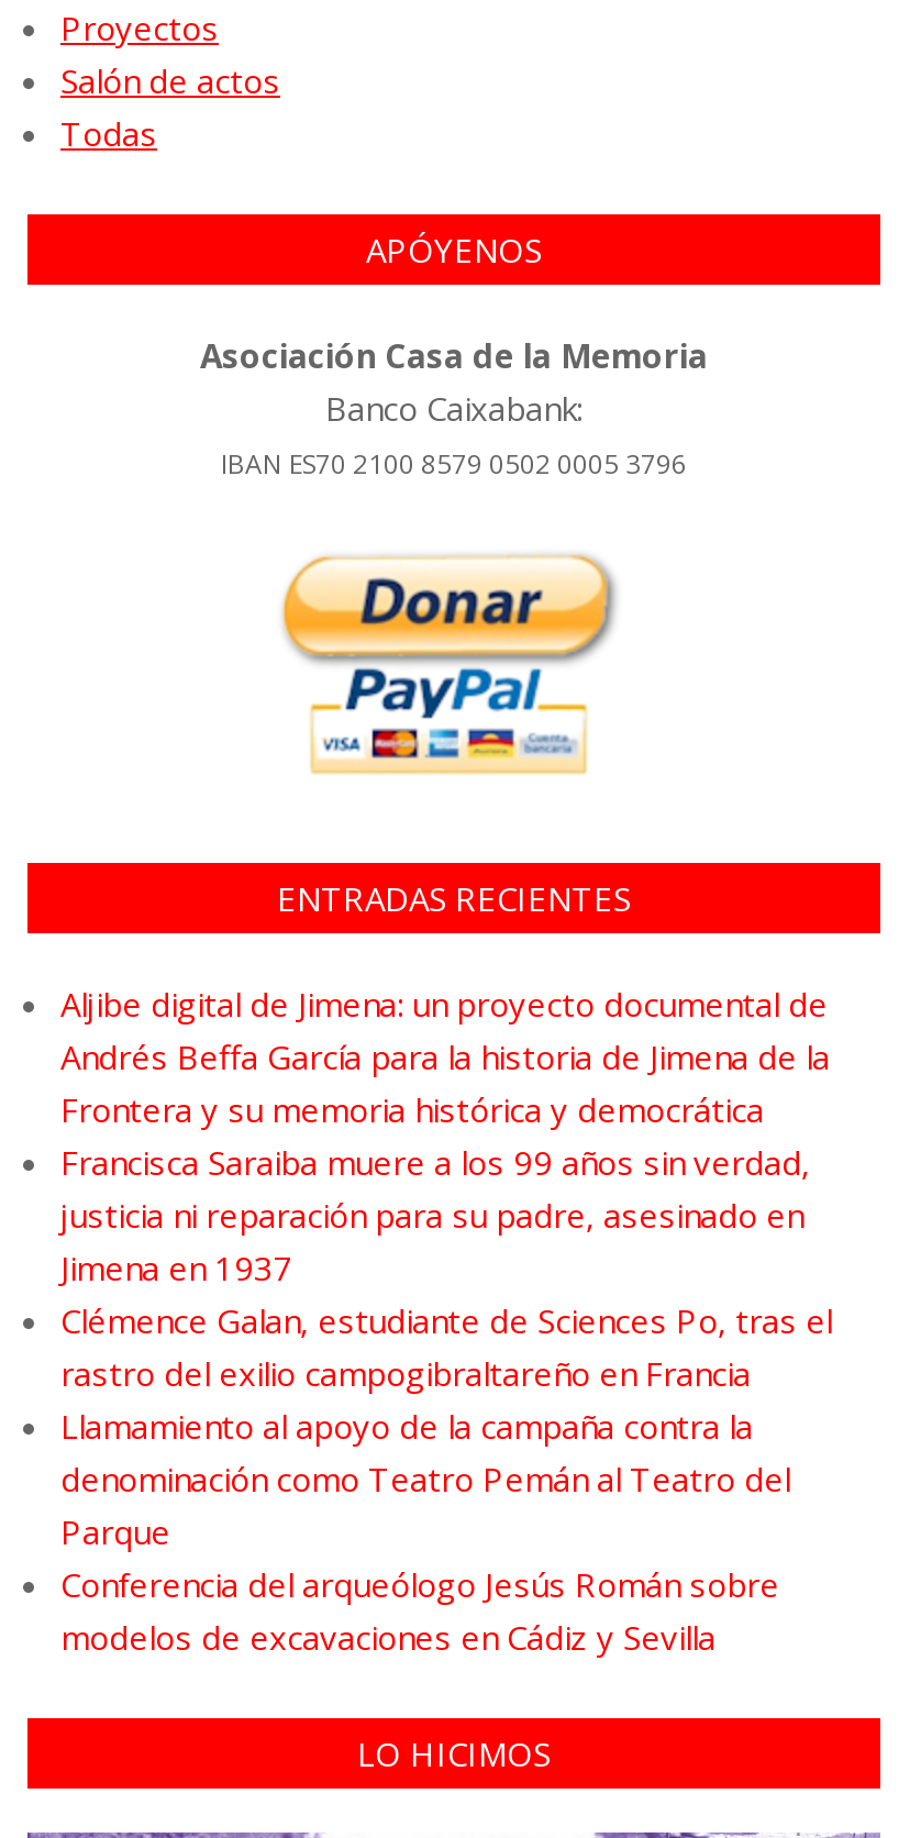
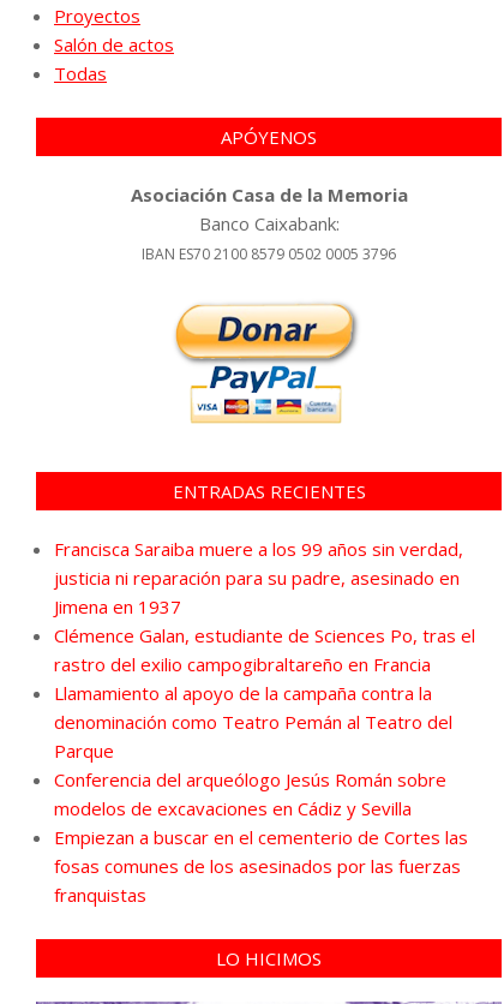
[60,983,830,1132] Aljibe digital de Jimena: un proyecto documental de | Andrés Beffa García para la historia de Jimena de la | Frontera y su memoria histórica y democrática -> none
moved [60,1141,832,1660] -> [54,537,475,820]: Francisca Saraiba muere a los 99 años sin verdad, | justicia ni reparación para su padre, asesinado en | Jimena en 1937 | ... | Conferencia del arqueólogo Jesús Román sobre | modelos de excavaciones en Cádiz y Sevilla
none -> [54,825,468,907] Empiezan a buscar en el cementerio de Cortes las | fosas comunes de los asesinados por las fuerzas | franquistas

